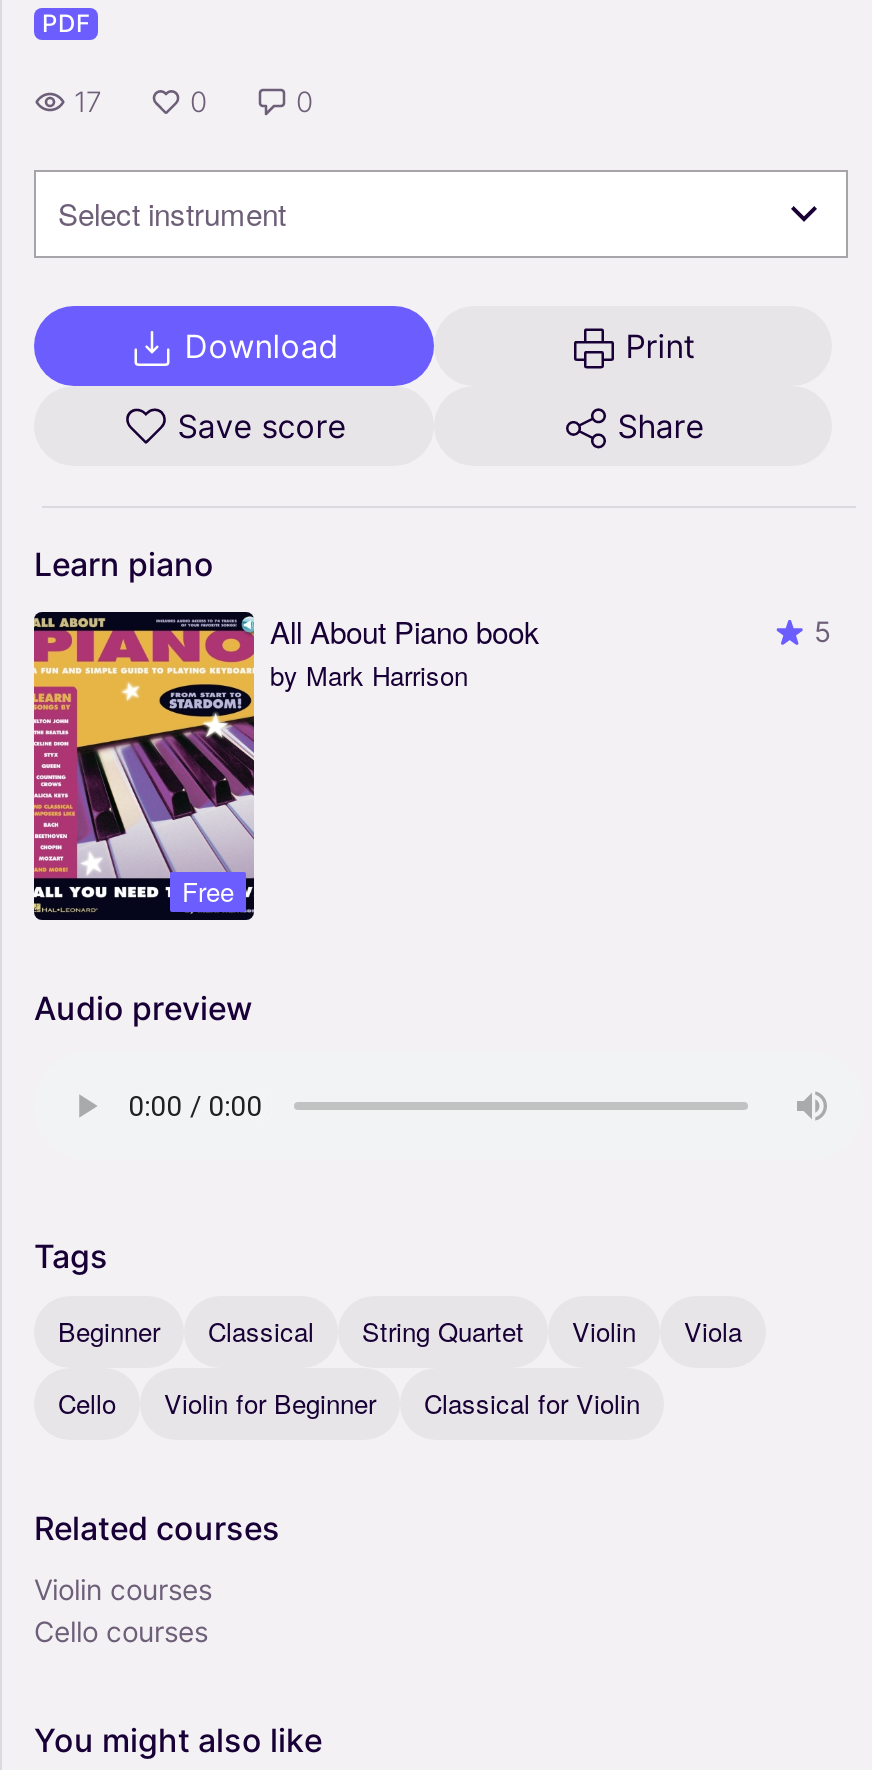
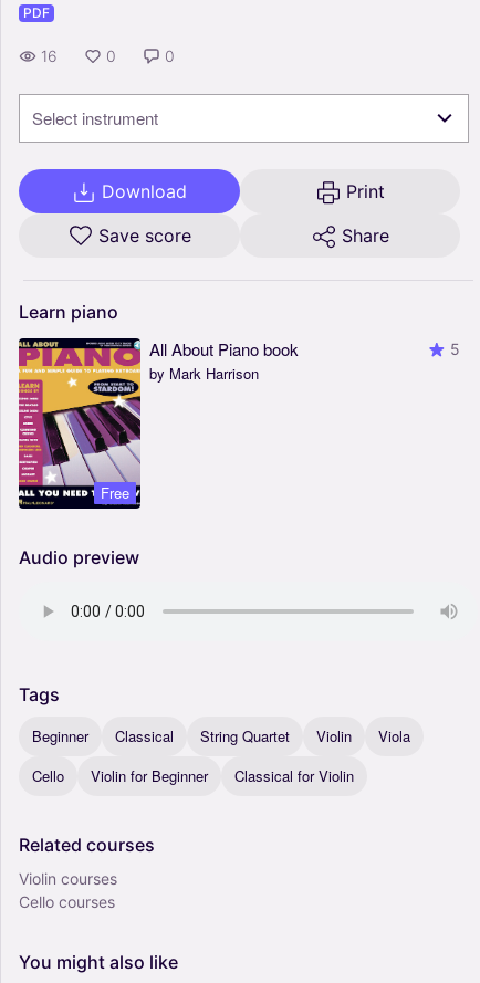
[74,85,102,119] 17 -> [41,47,58,66] 16

